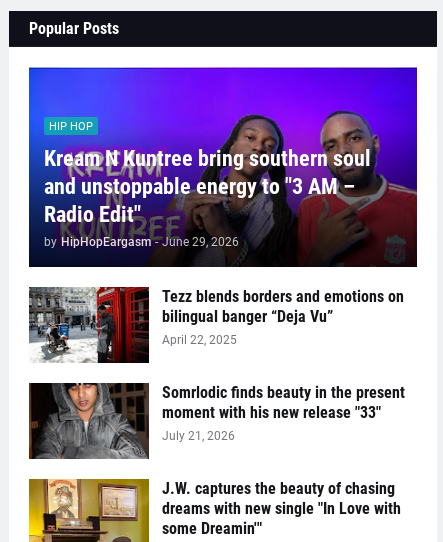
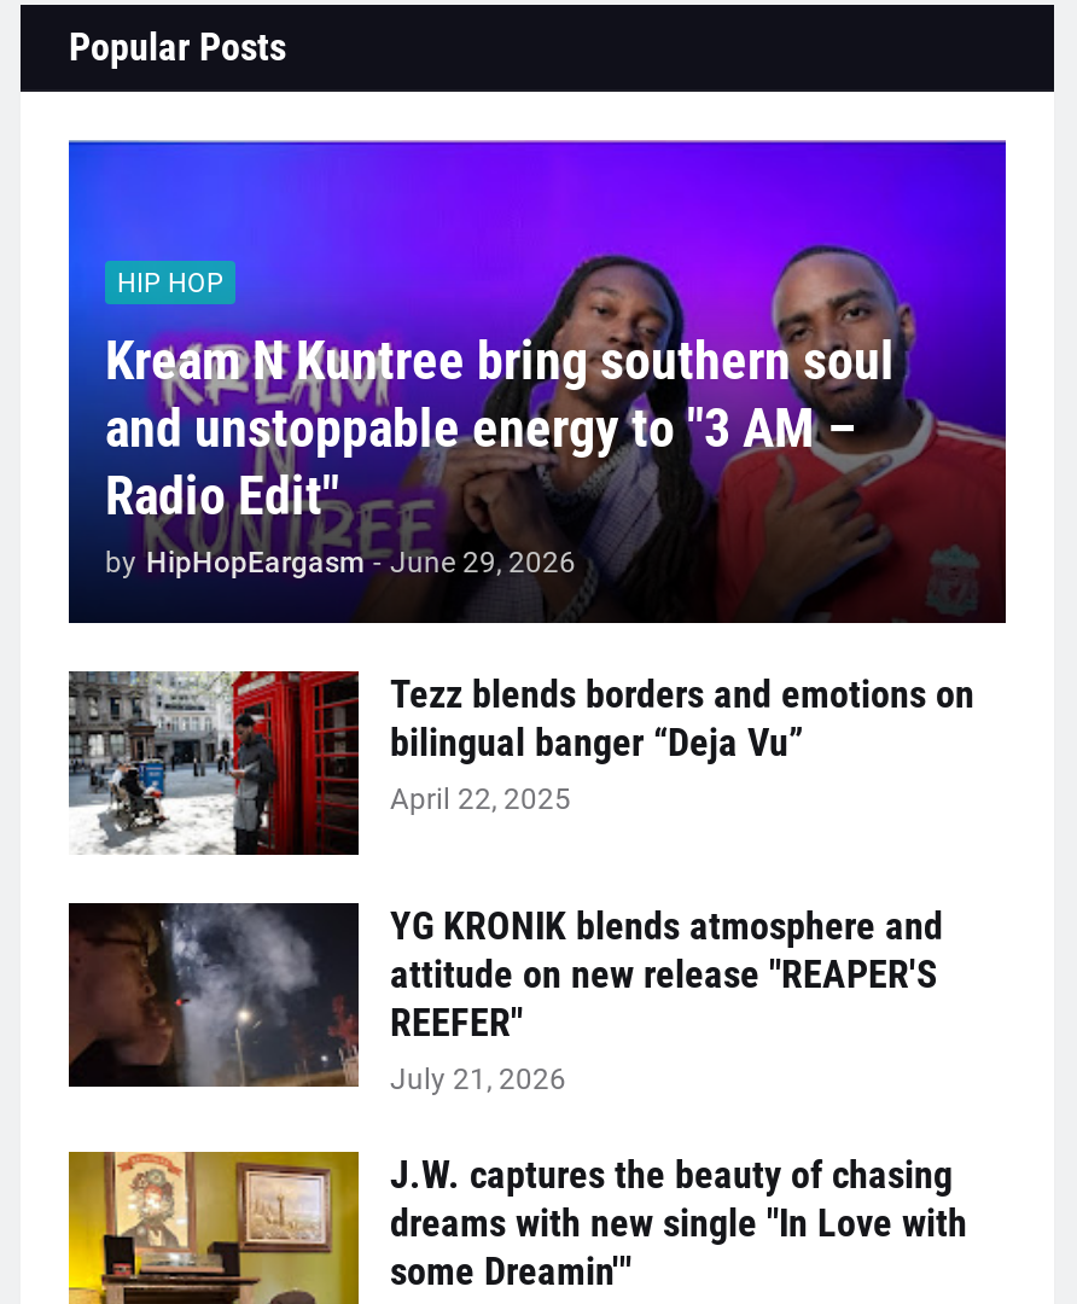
[28,383,405,460] [image] | Somrlodic finds beauty in the present | moment with his new release "33" -> [69,903,943,1104] [image] | YG KRONIK blends atmosphere and | attitude on new release "REAPER'S | REEFER"

